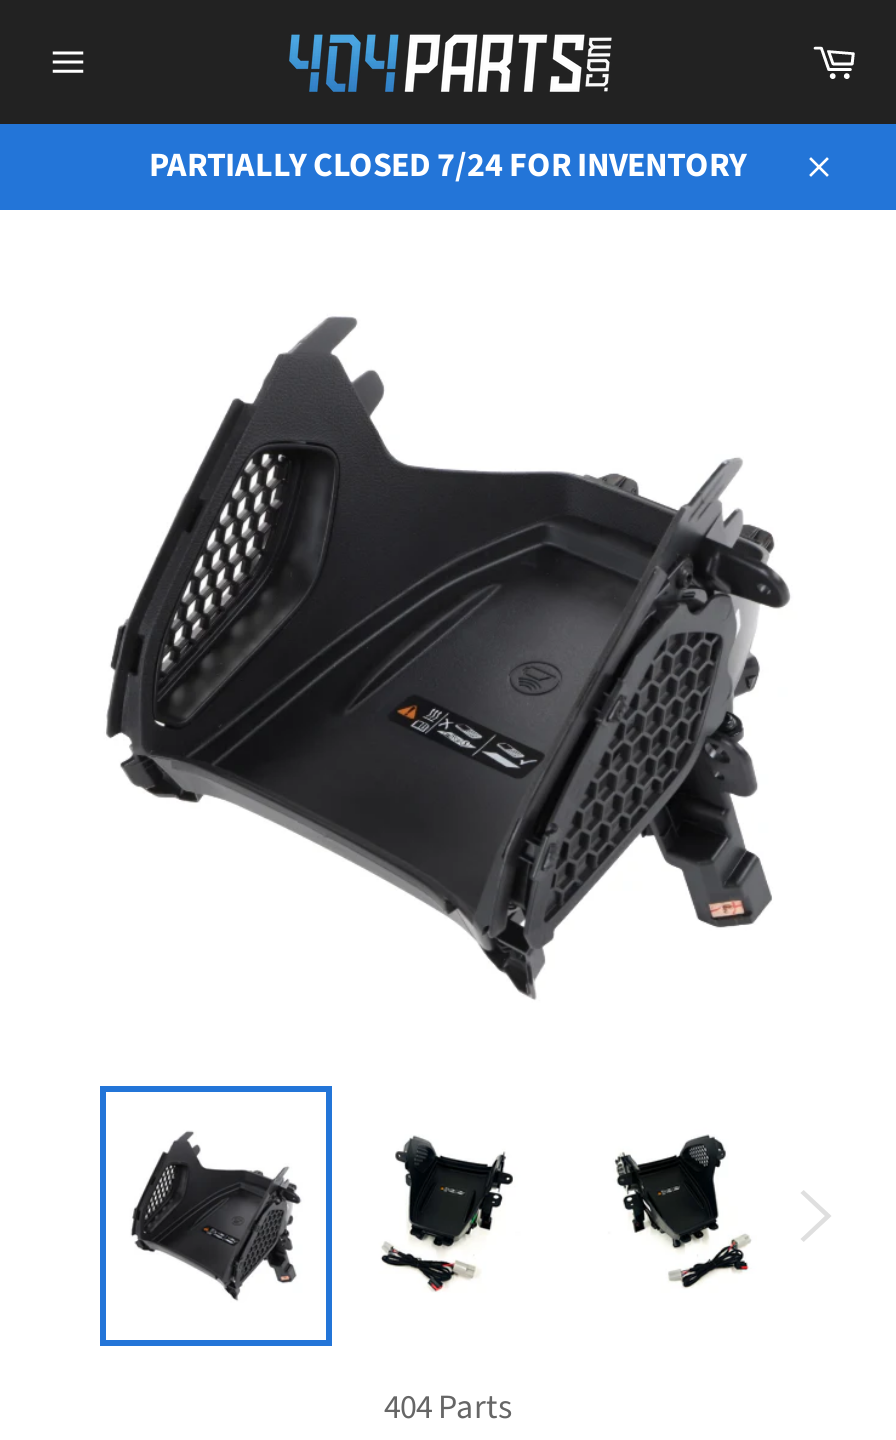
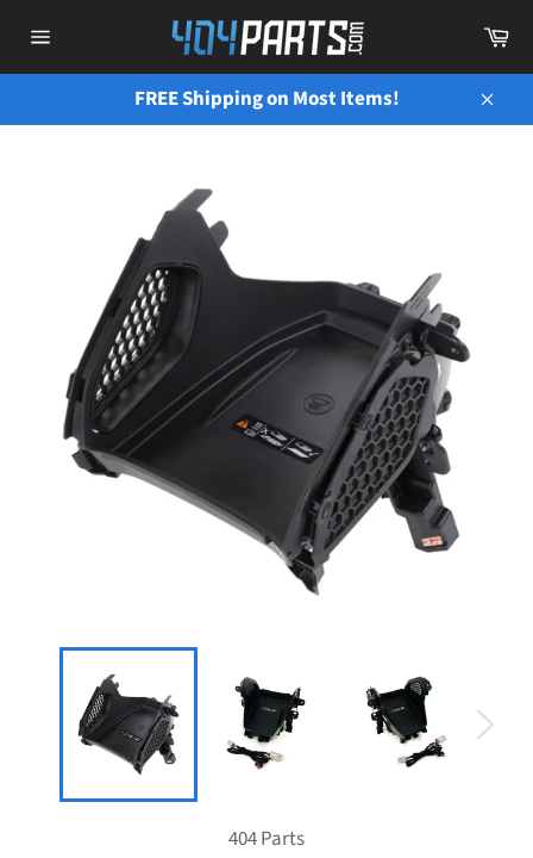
[149,142,747,190] PARTIALLY CLOSED 7/24 FOR INVENTORY -> [134,85,399,113] FREE Shipping on Most Items!

